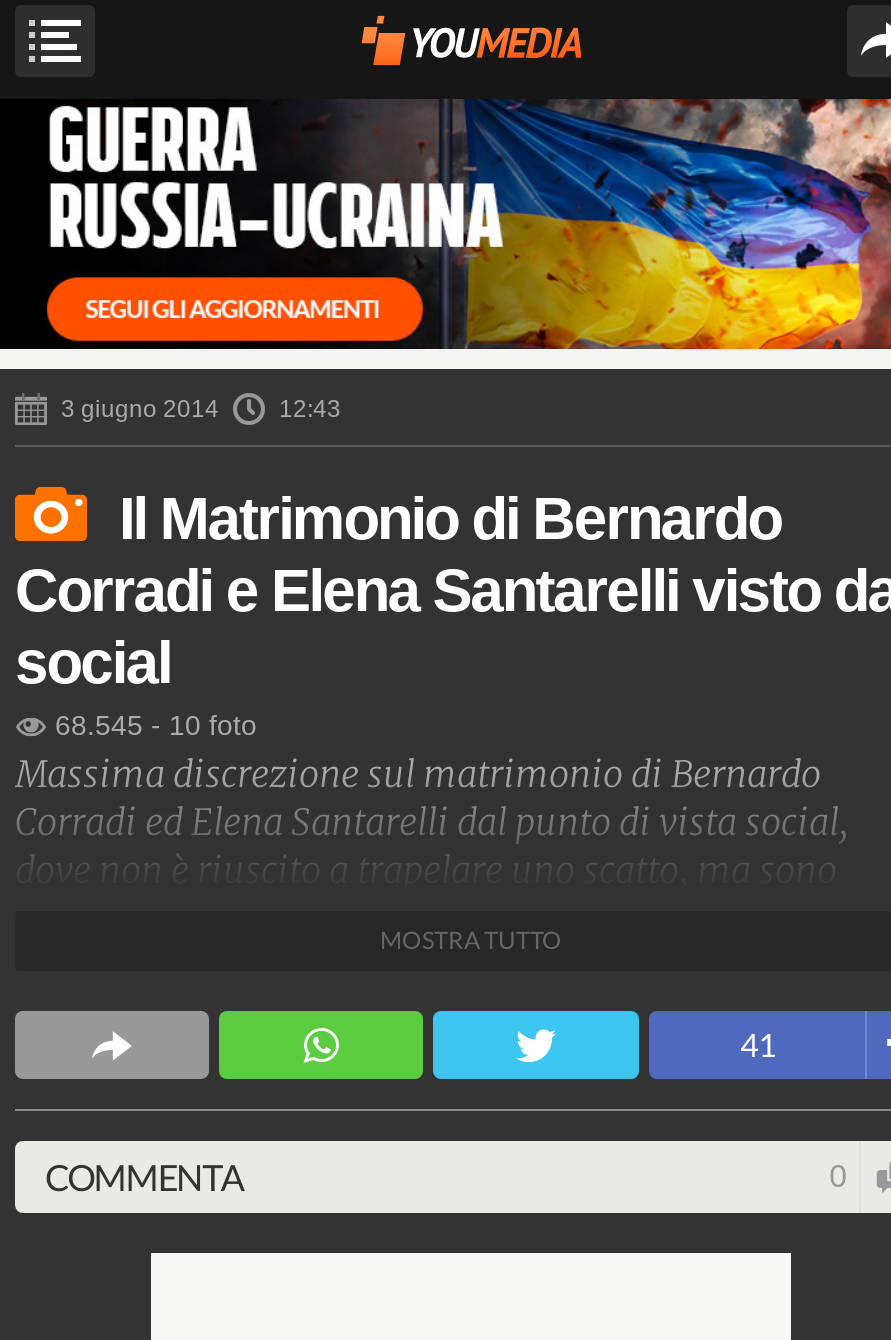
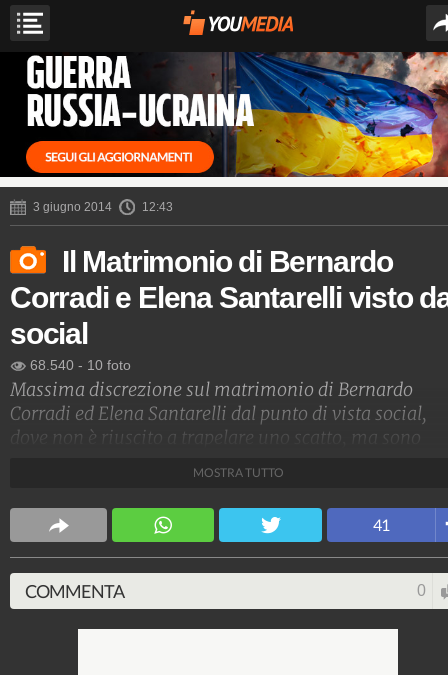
[55,709,257,741] 68.545 - 10 foto -> [30,357,131,373] 68.540 - 10 foto

